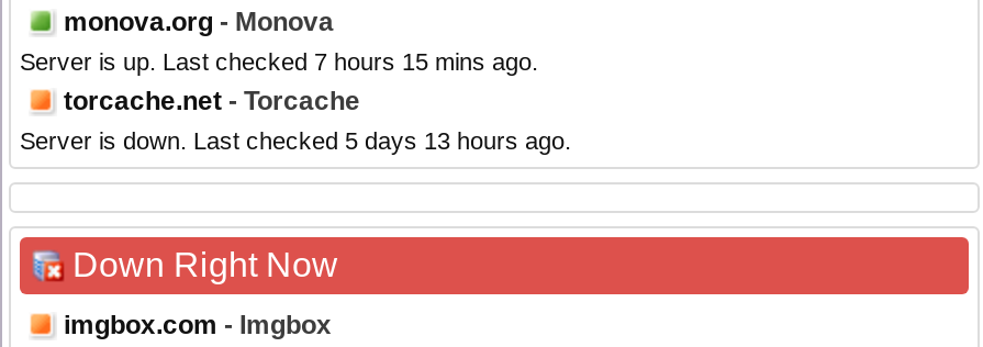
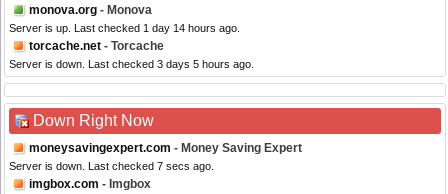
[20,48,538,75] Server is up. Last checked 7 hours 15 mins ago. -> [9,22,240,34] Server is up. Last checked 1 day 14 hours ago.
[20,127,571,154] Server is down. Last checked 5 days 13 hours ago. -> [9,58,254,70] Server is down. Last checked 3 days 5 hours ago.
none -> [9,141,302,172] moneysavingexpert.com - Money Saving Expert | Server is down. Last checked 7 secs ago.

